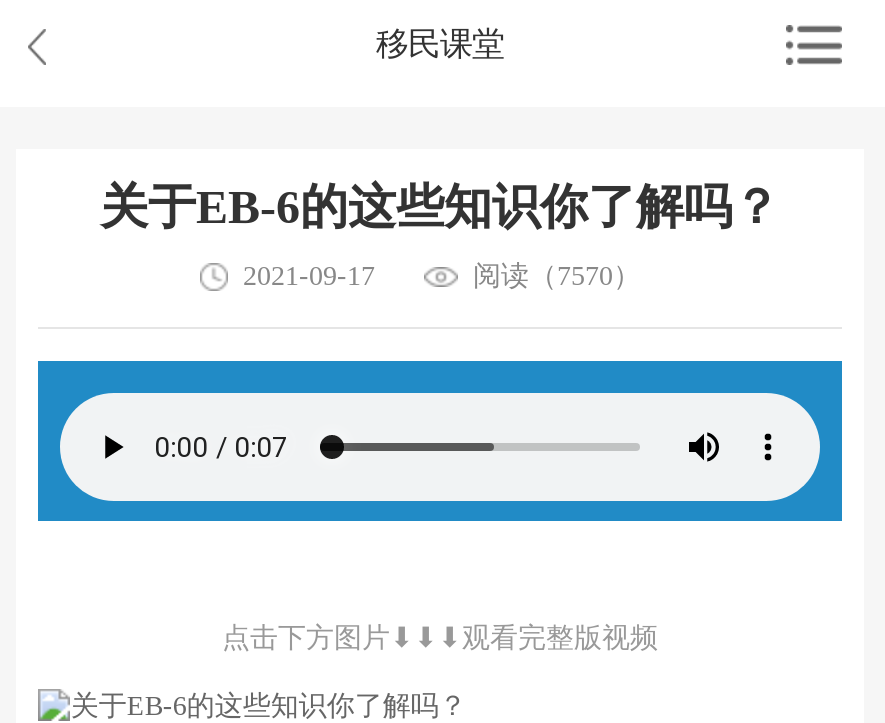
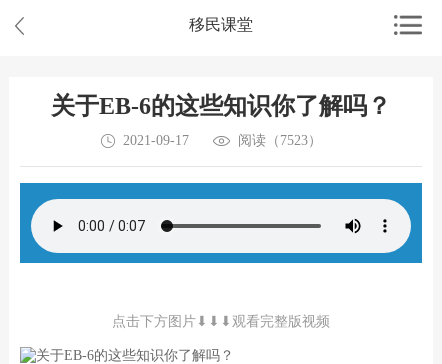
[473,262,641,292] 阅读（7570） -> [237,133,321,148] 阅读（7523）

